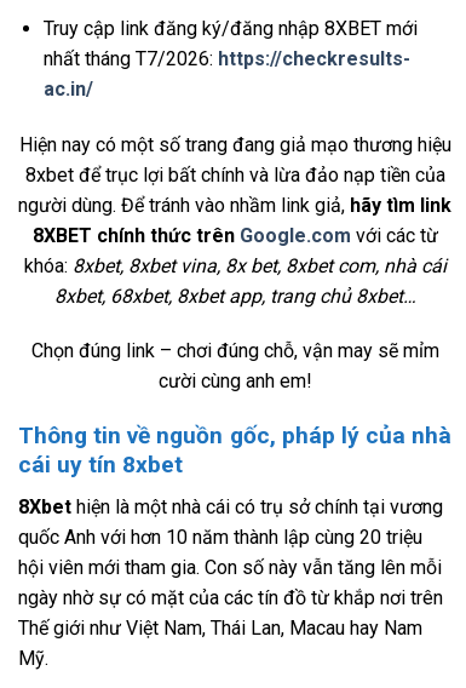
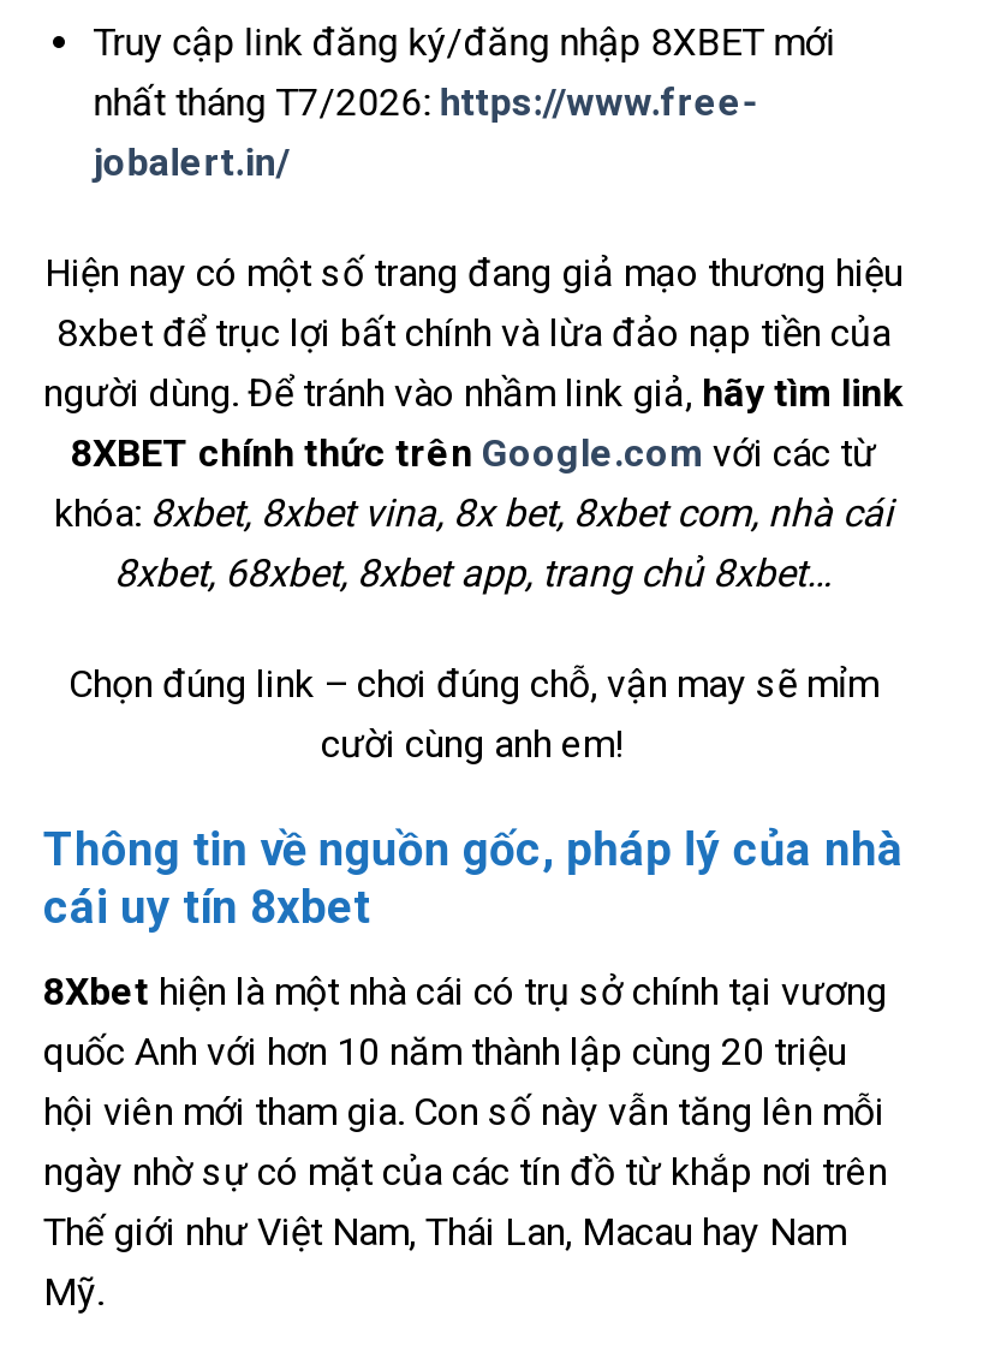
[43,47,410,100] nhất tháng T7/2026: https://checkresults- | ac.in/ -> [93,79,757,185] nhất tháng T7/2026: https://www.free- | jobalert.in/

